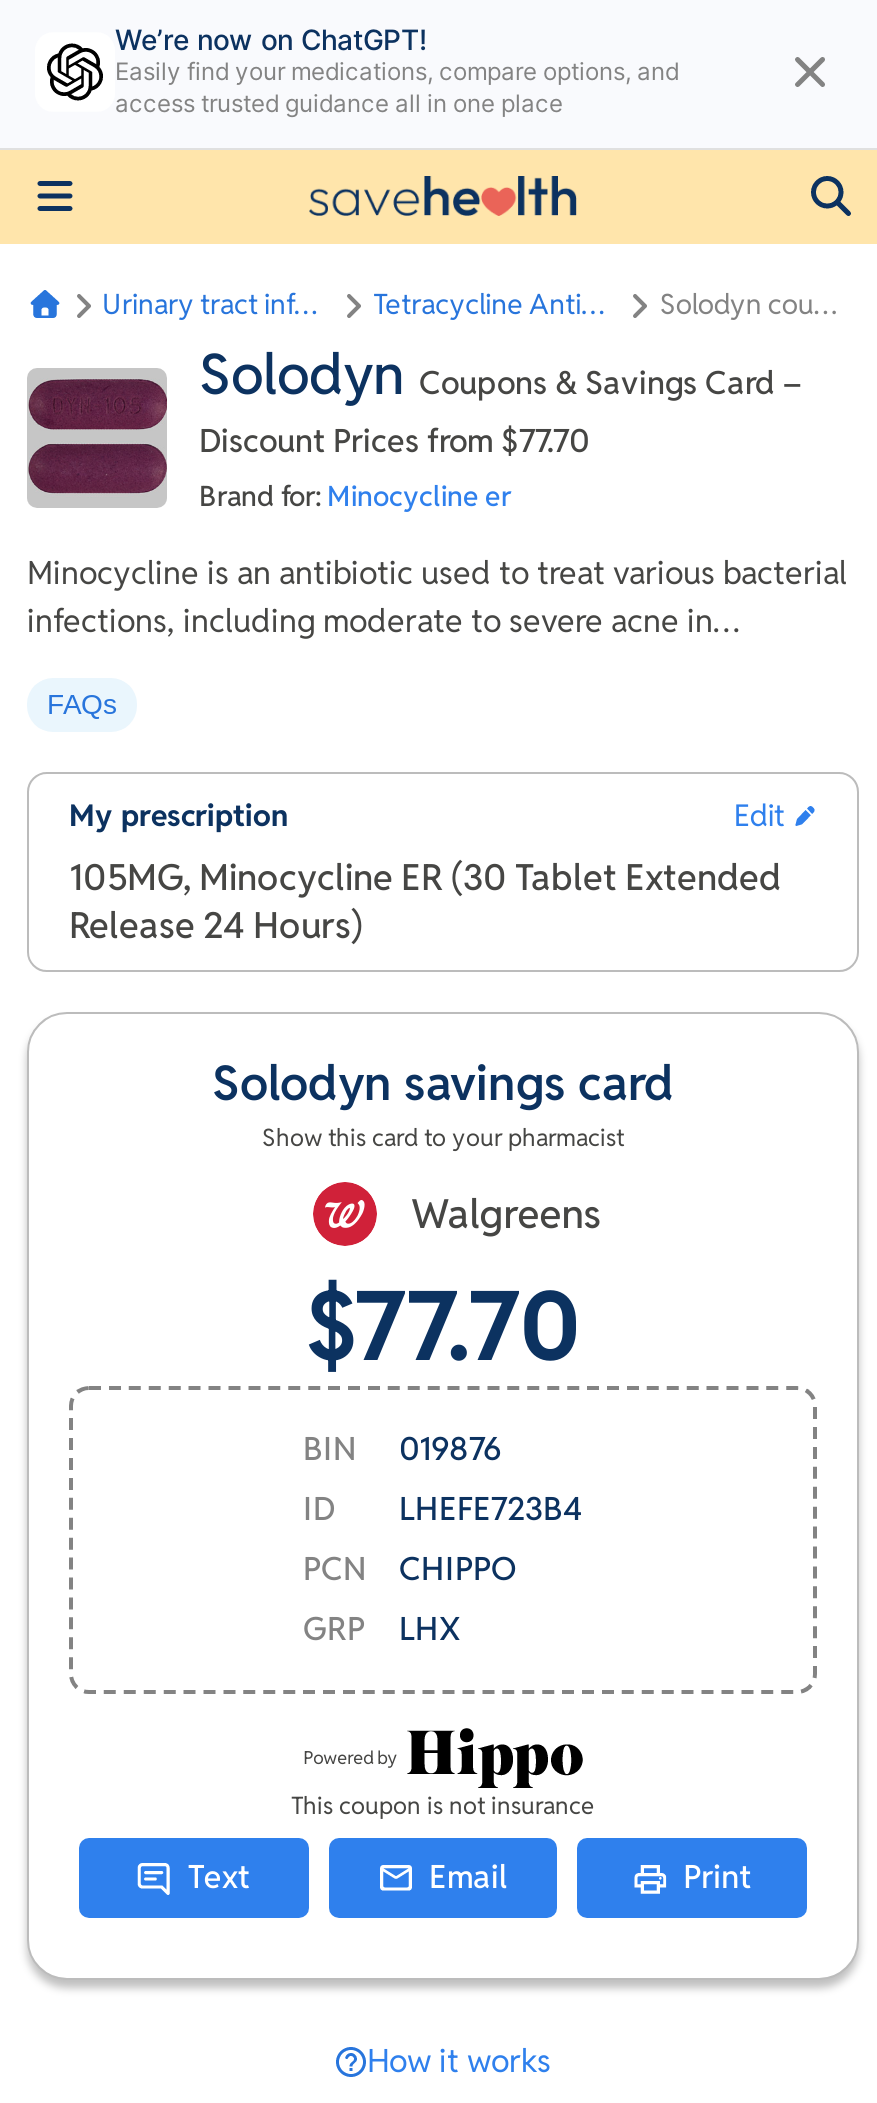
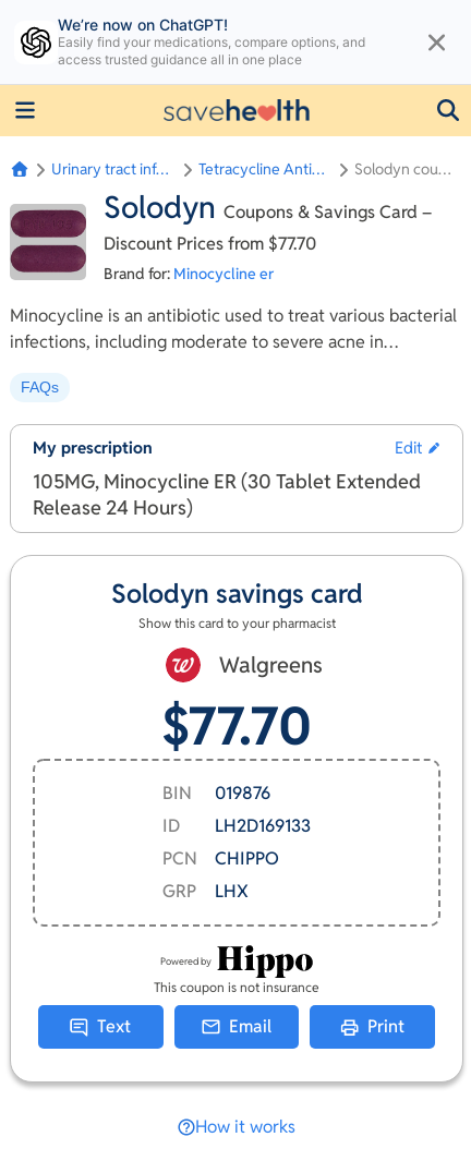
[303,1488,583,1530] ID LHEFE723B4 -> [162,815,311,837] ID LH2D169133

